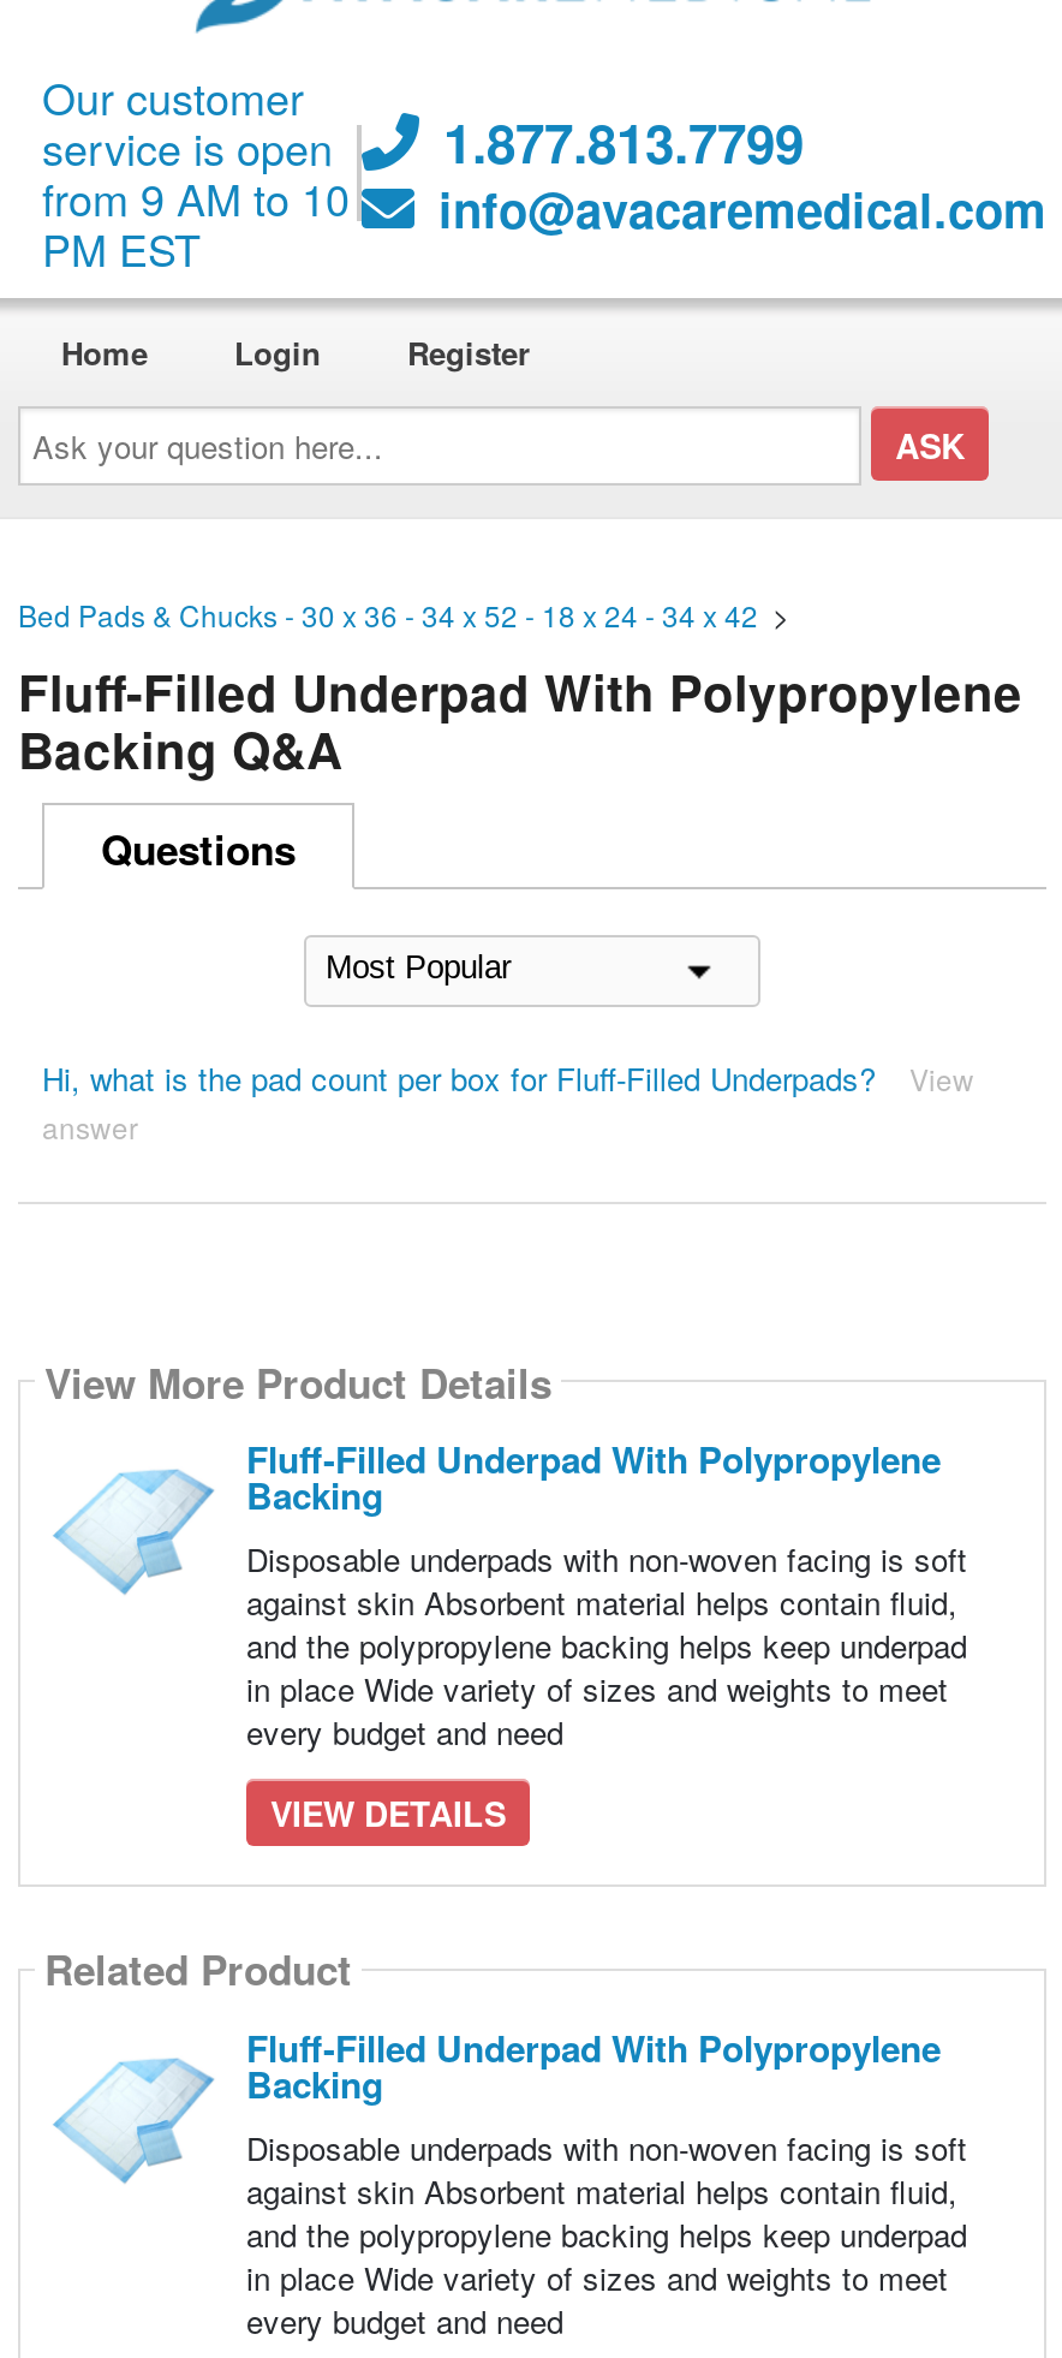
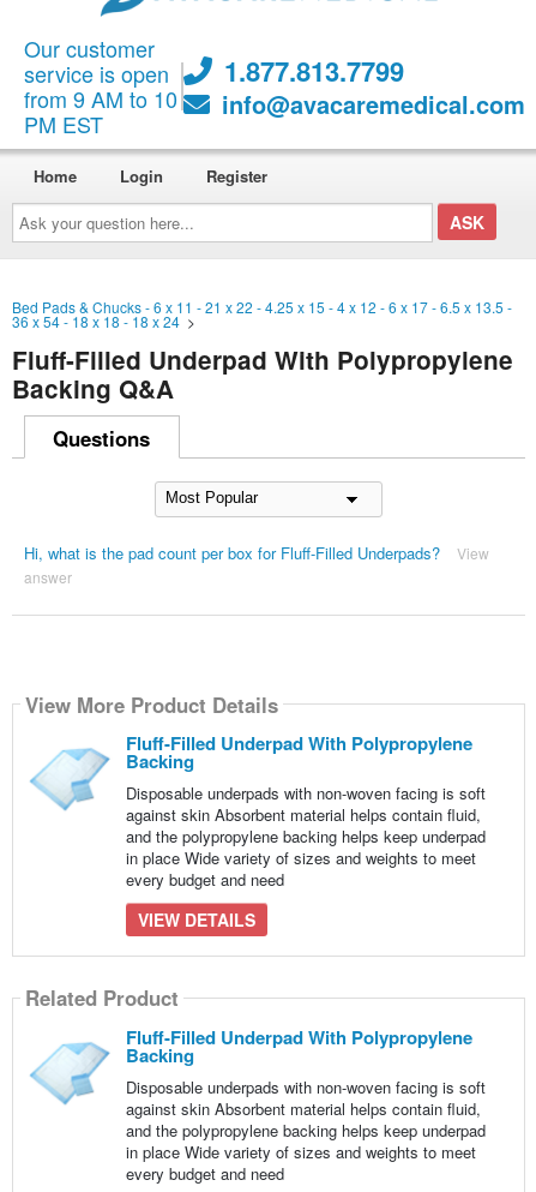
[18,594,804,635] Bed Pads & Chucks - 30 x 36 - 34 x 52 - 18 x 24 - 34 x 42 > -> [12,297,512,331] Bed Pads & Chucks - 6 x 11 - 21 x 22 - 4.25 x 15 - 4 x 12 - 6 x 17 - 6.5 x 13.5 - | 36 x 54 - 18 x 18 - 18 x 24 >

